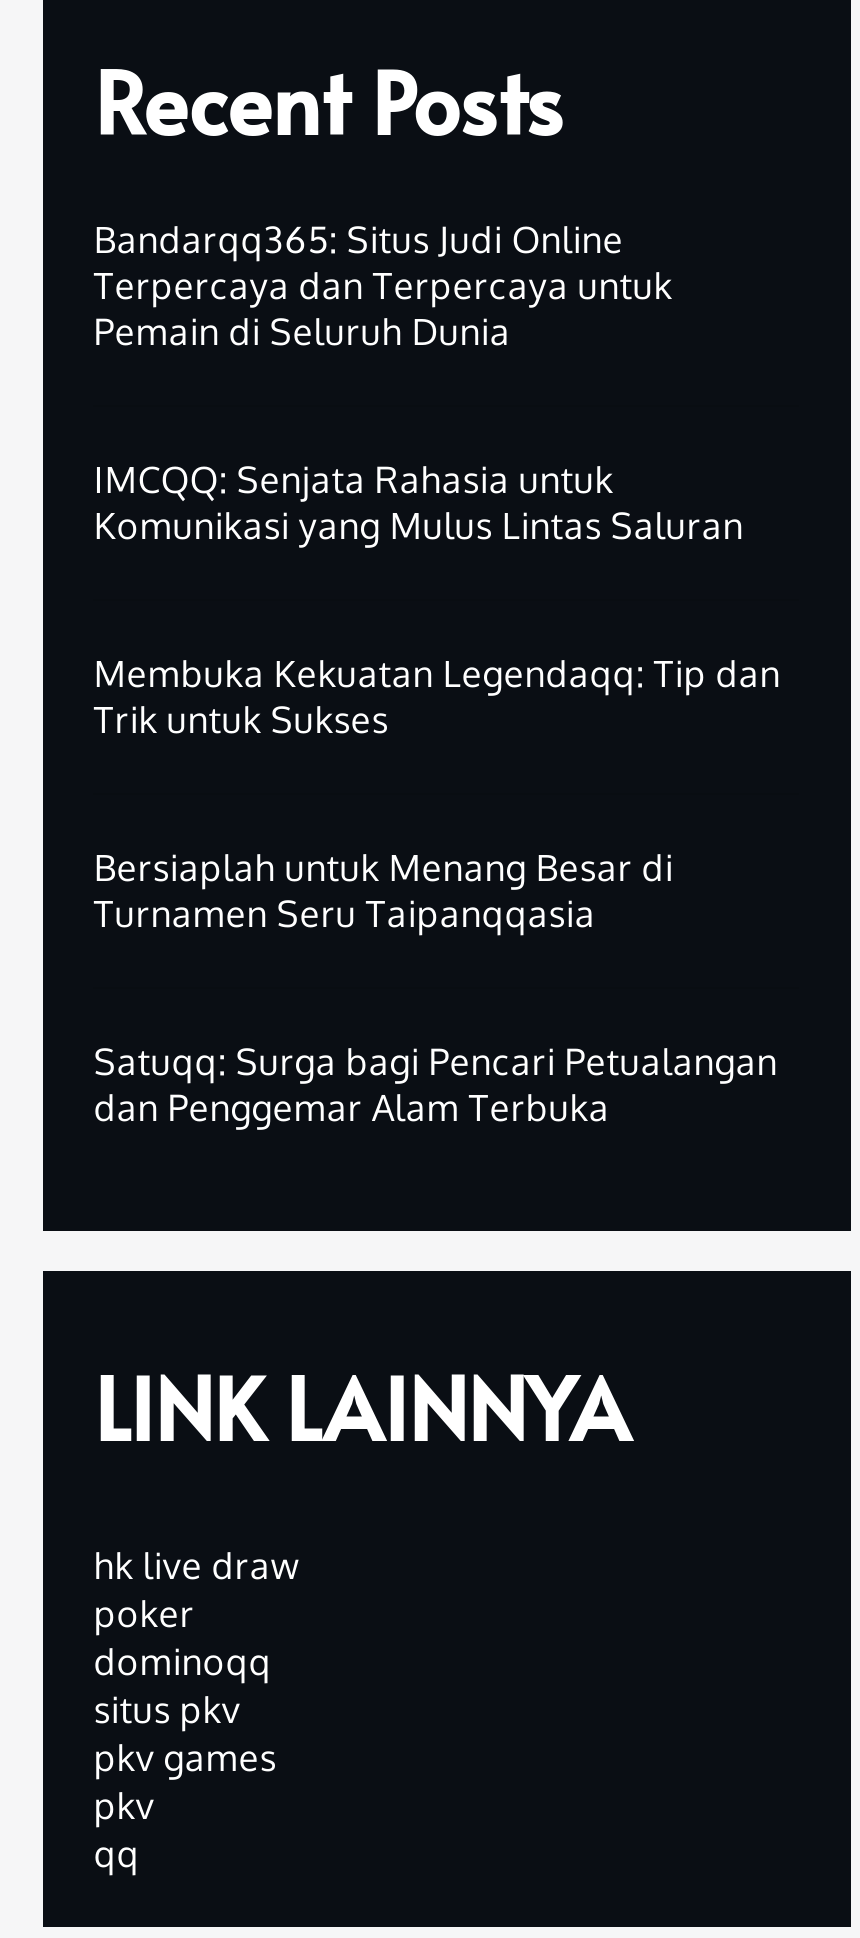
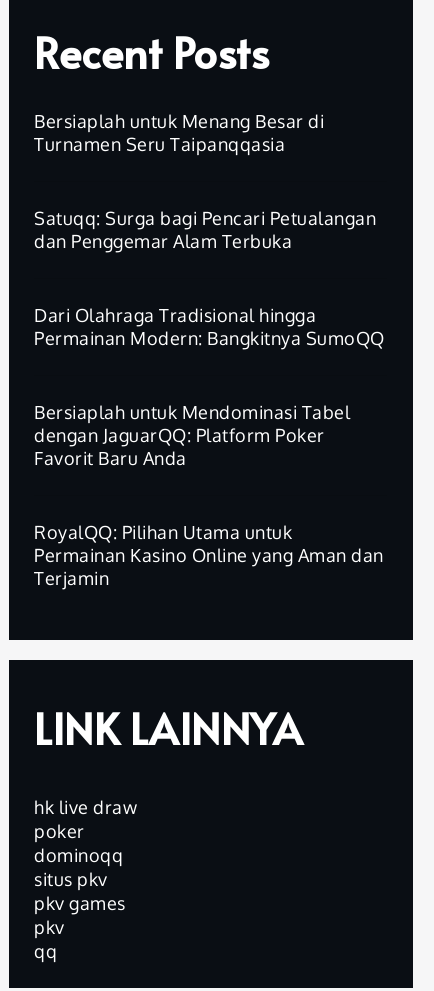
[94,217,781,741] Bandarqq365: Situs Judi Online | Terpercaya dan Terpercaya untuk | Pemain di Seluruh Dunia | IMCQQ: Senjata Rahasia untuk | Komunikasi yang Mulus Lintas Saluran | Membuka Kekuatan Legendaqq: Tip dan | Trik untuk Sukses -> none
moved [94,845,778,1129] -> [34,110,376,252]: Bersiaplah untuk Menang Besar di | Turnamen Seru Taipanqqasia | Satuqq: Surga bagi Pencari Petualangan | dan Penggemar Alam Terbuka
none -> [34,304,385,589] Dari Olahraga Tradisional hingga | Permainan Modern: Bangkitnya SumoQQ | Bersiaplah untuk Mendominasi Tabel | dengan JaguarQQ: Platform Poker | Favorit Baru Anda | RoyalQQ: Pilihan Utama untuk | Permainan Kasino Online yang Aman dan | Terjamin

